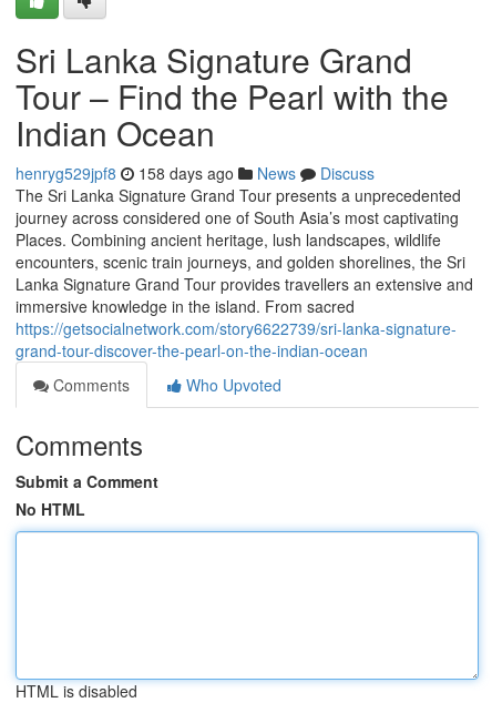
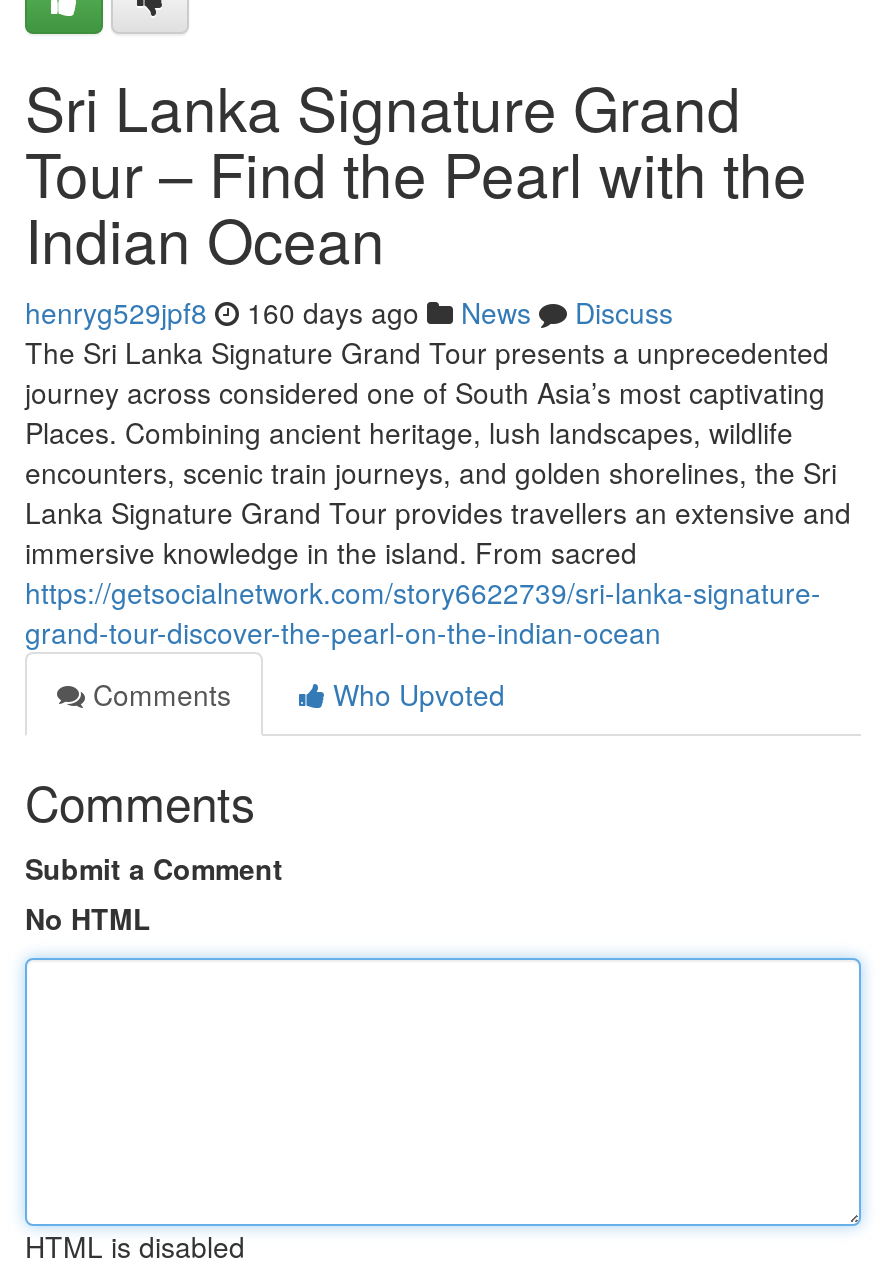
[16,162,375,184] henryg529jpf8 158 days ago News Discuss -> [25,292,673,332] henryg529jpf8 160 days ago News Discuss

